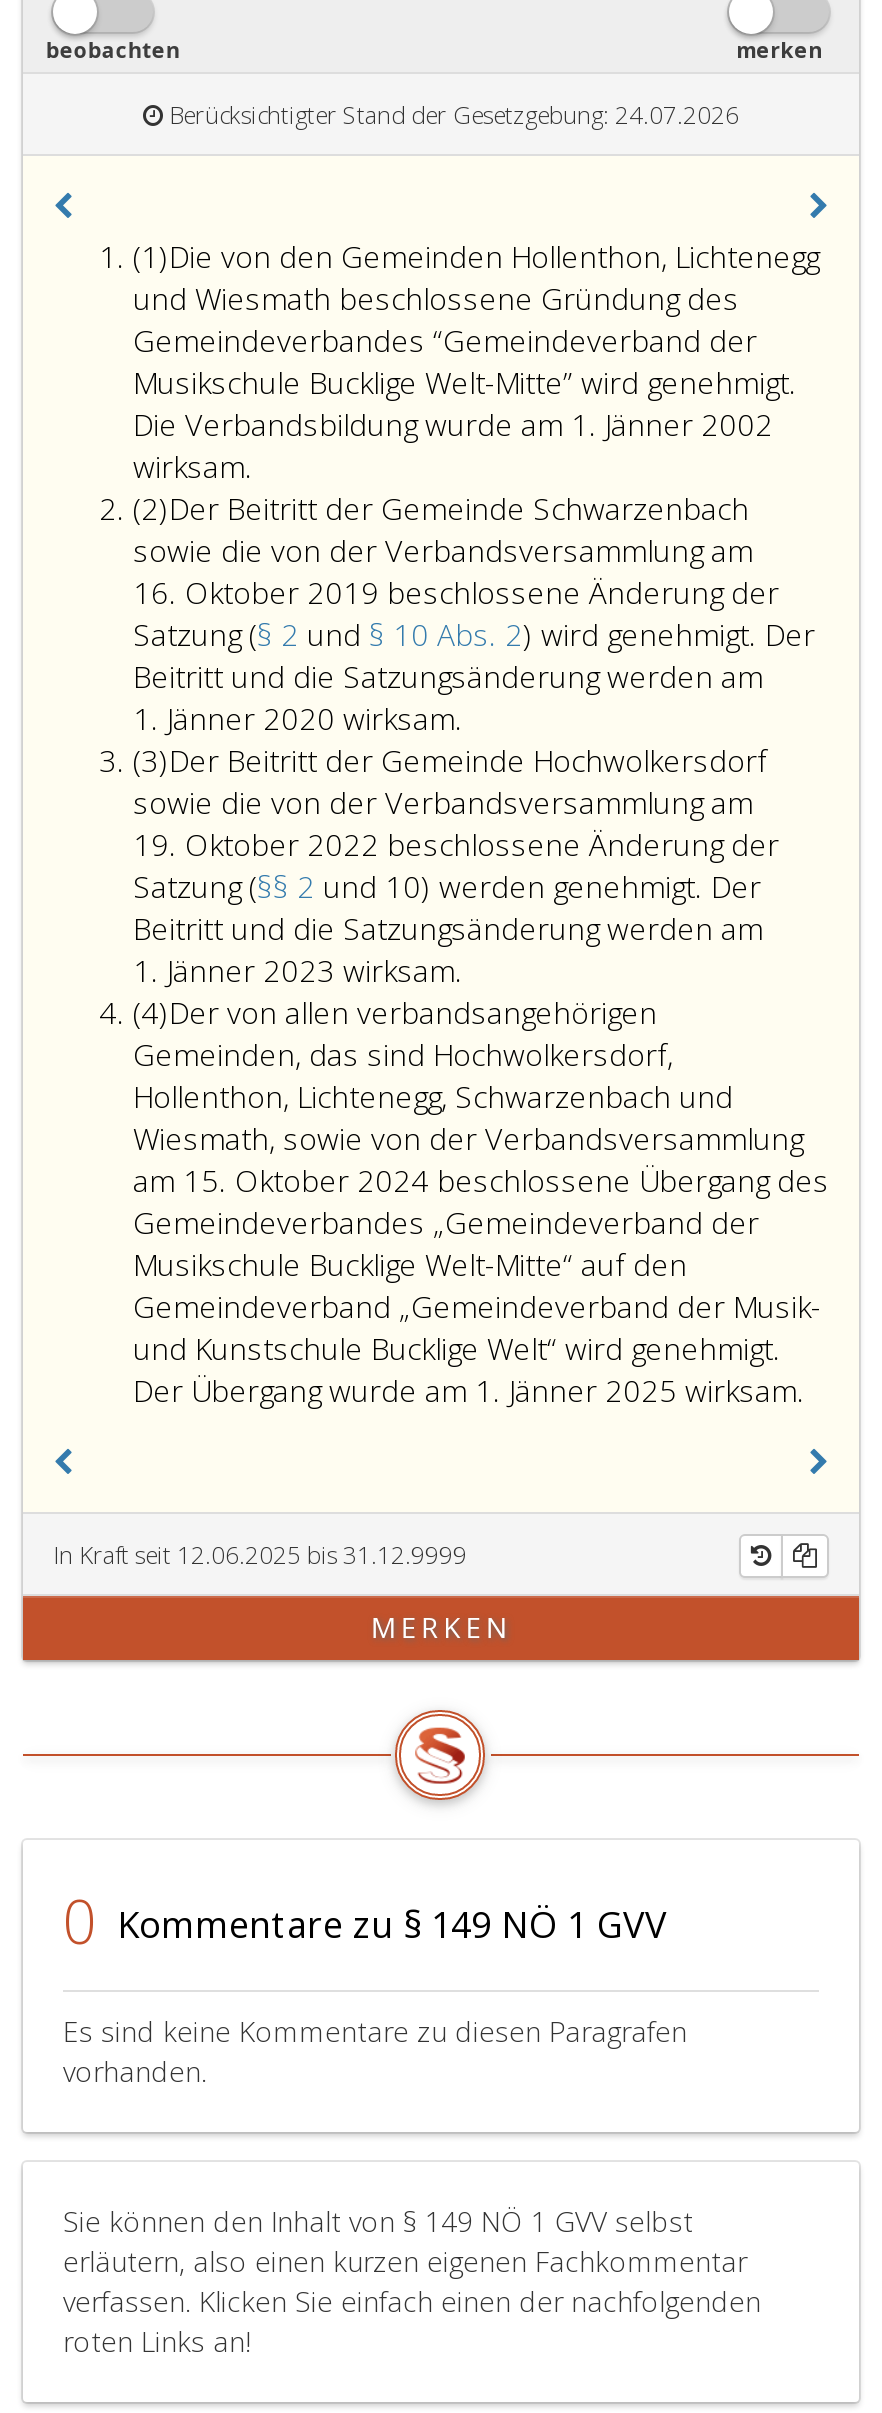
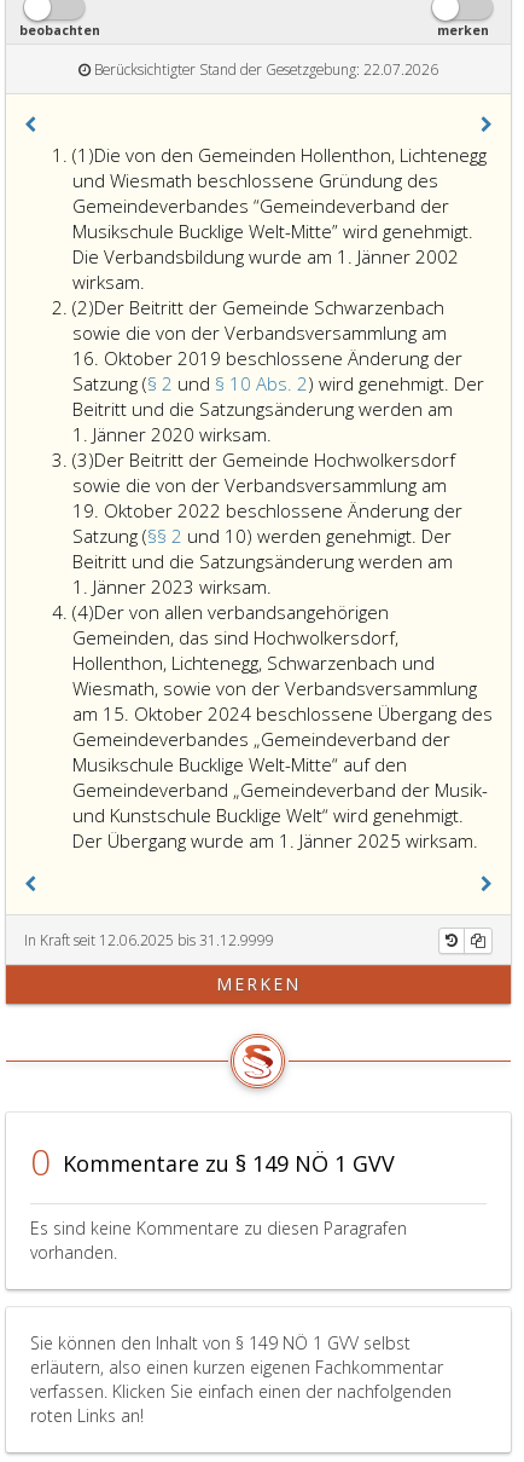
[163,98,739,130] Berücksichtigter Stand der Gesetzgebung: 24.07.2026 -> [91,59,438,79] Berücksichtigter Stand der Gesetzgebung: 22.07.2026

